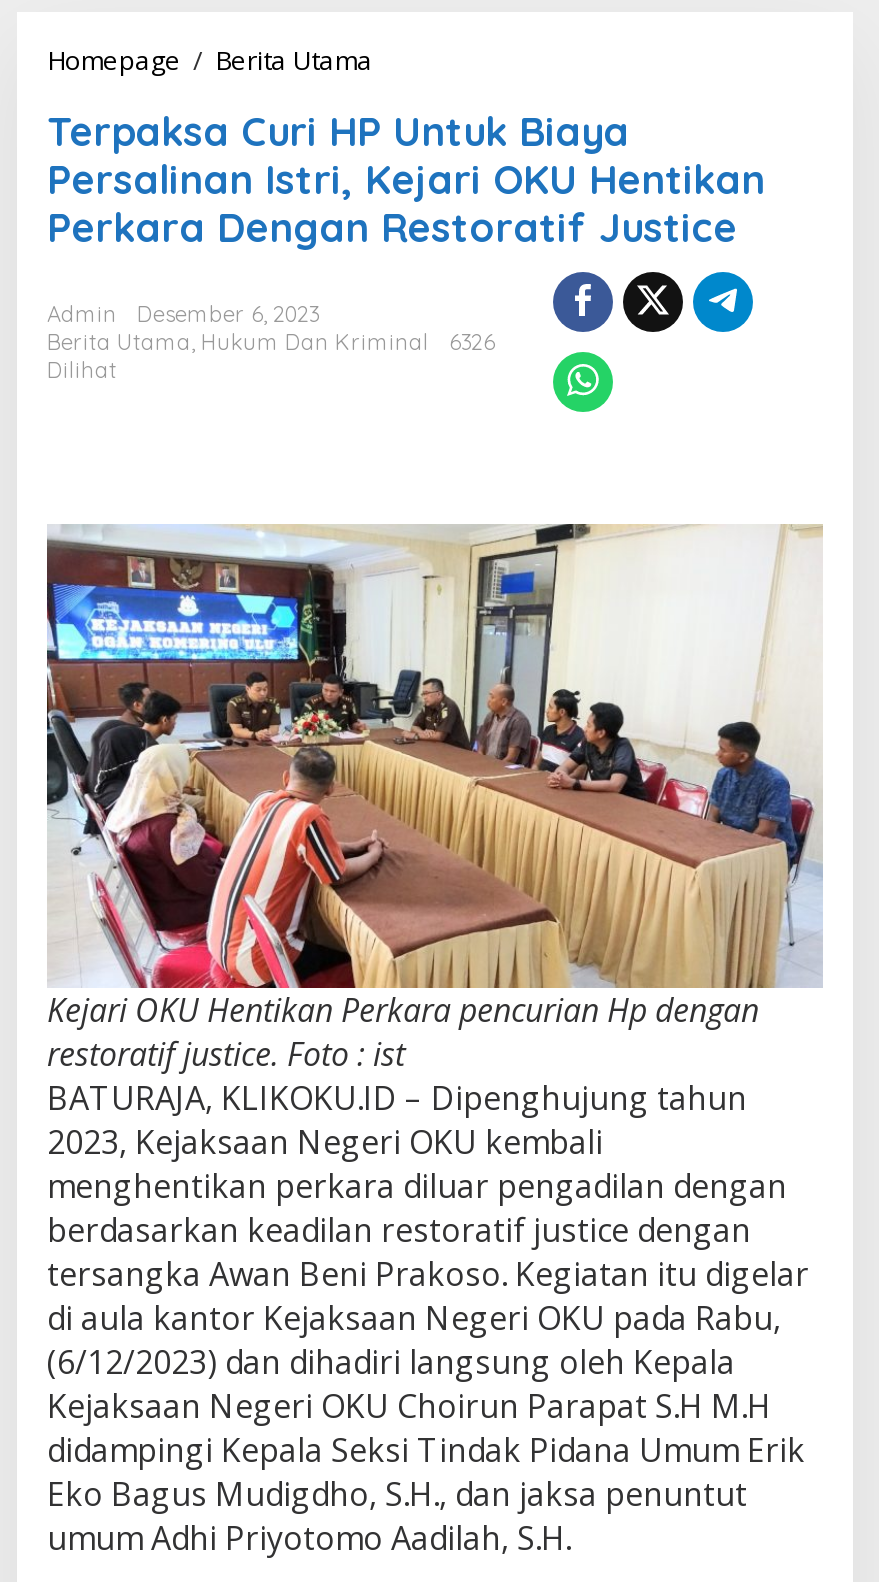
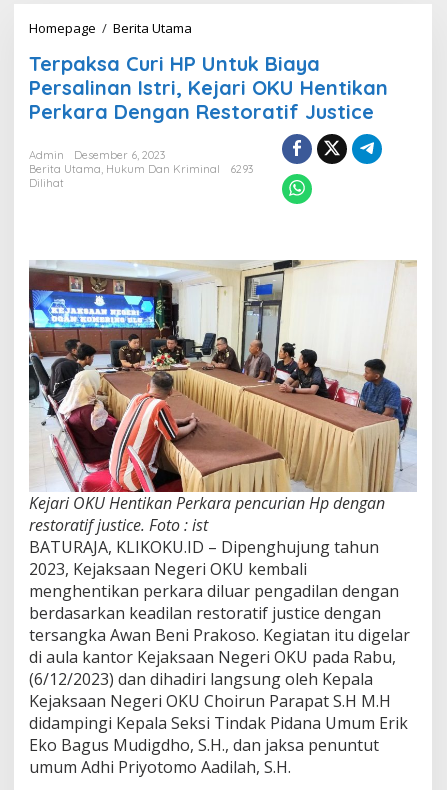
[449,327,495,355] 6326 -> [230,162,253,176] 6293

